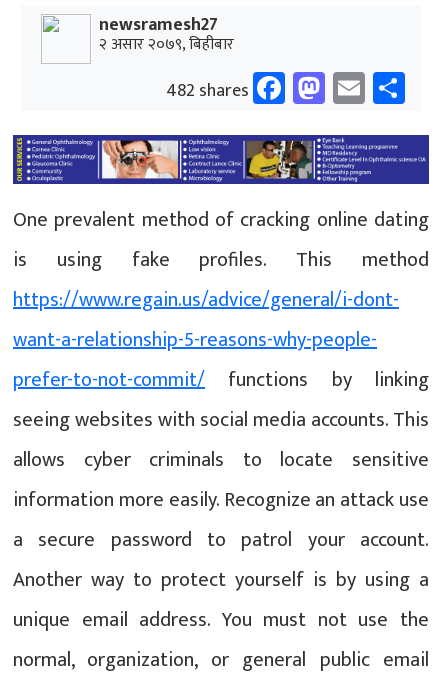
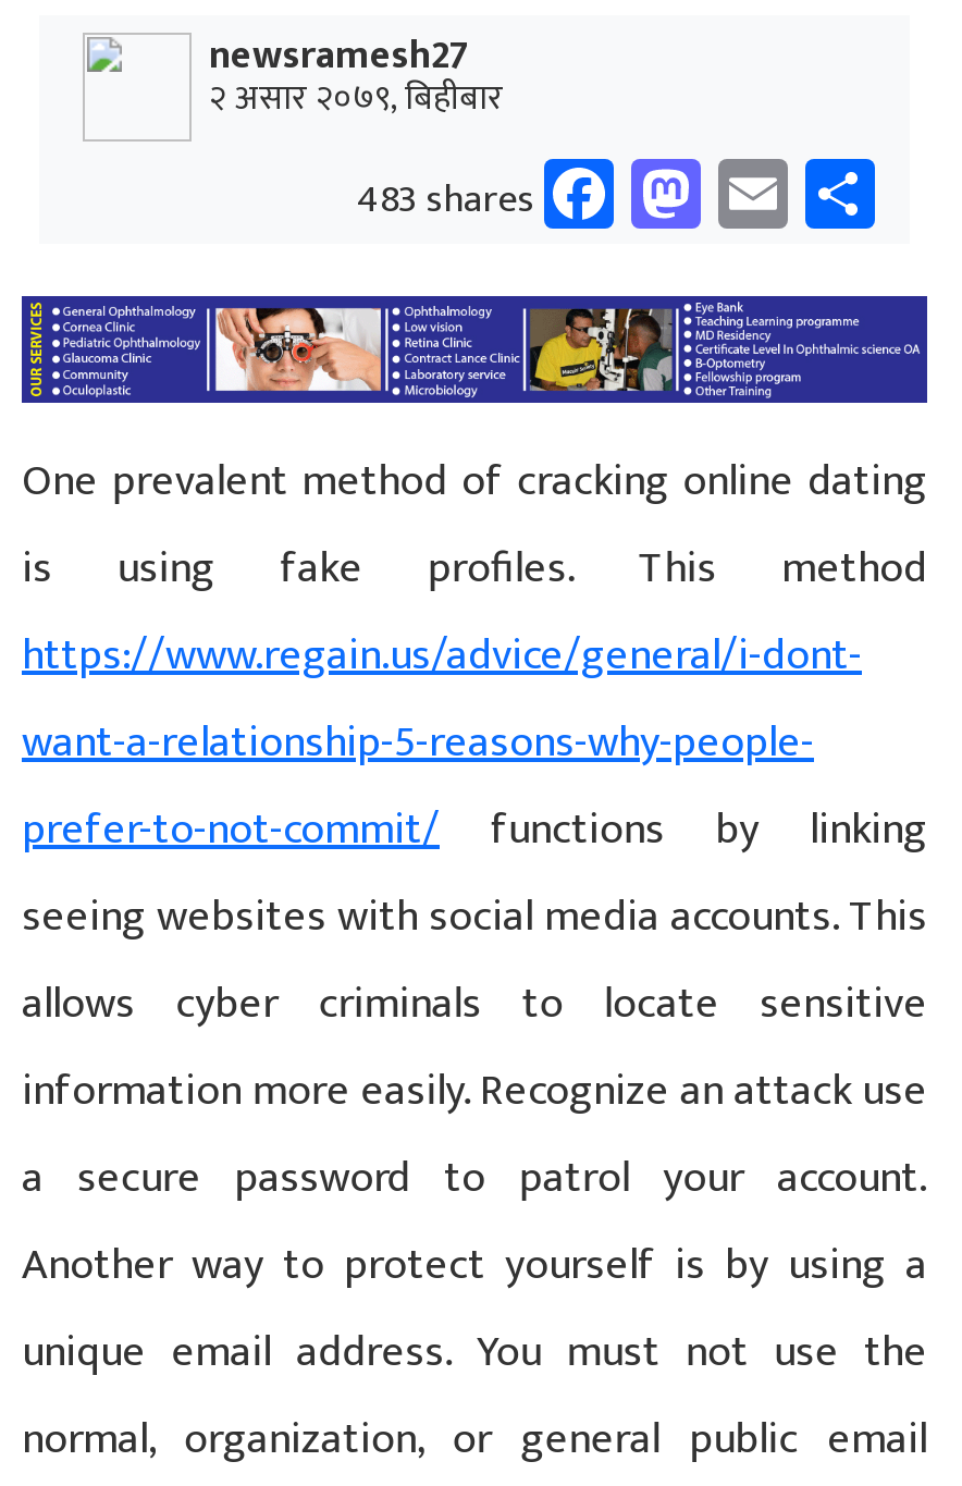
[166,76,249,106] 482 shares -> [357,168,535,233] 483 shares

